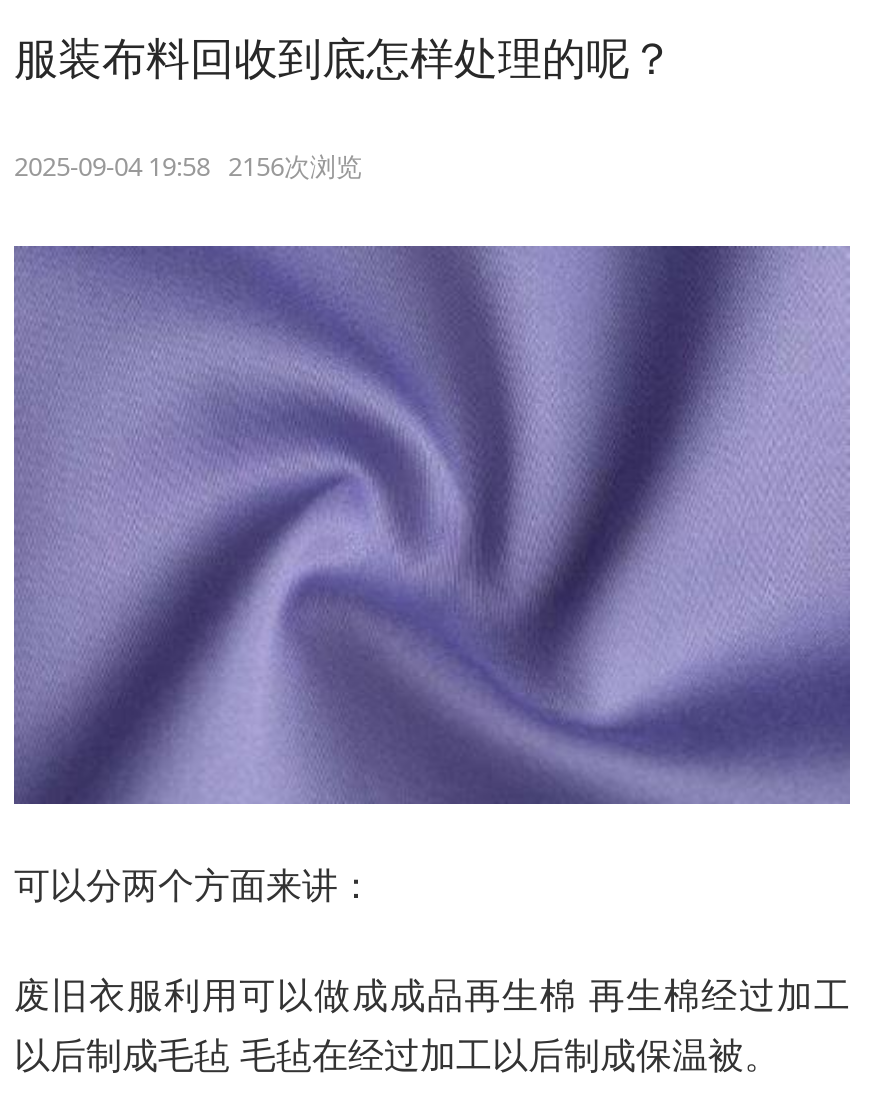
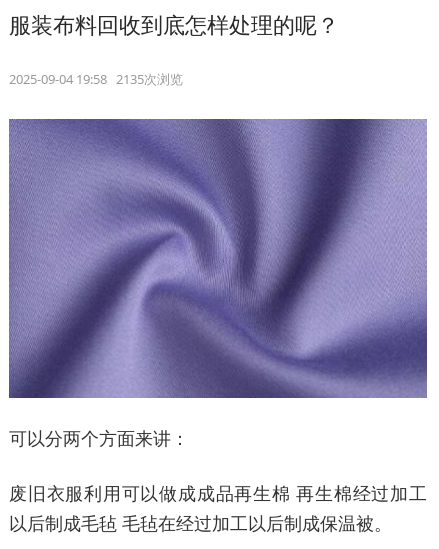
[14,148,362,184] 2025-09-04 19:58 2156次浏览 -> [9,70,183,88] 2025-09-04 19:58 2135次浏览

